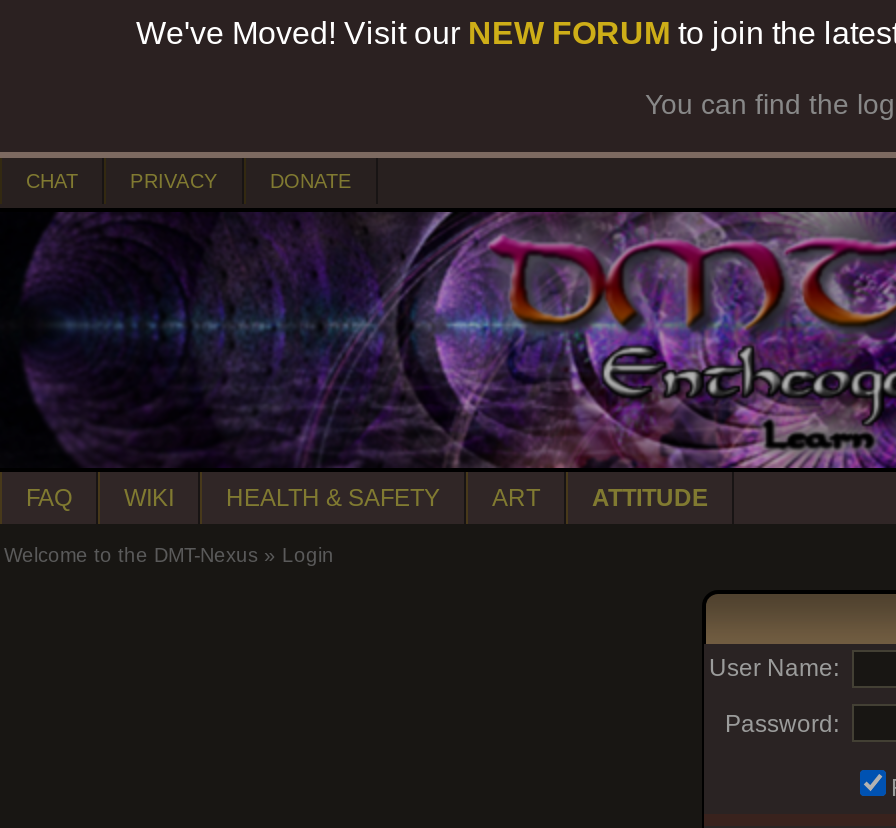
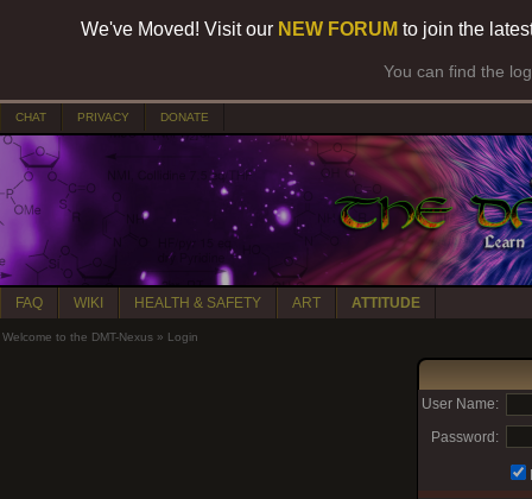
[6,210,890,470] [image] -> [4,134,528,286] [image]

